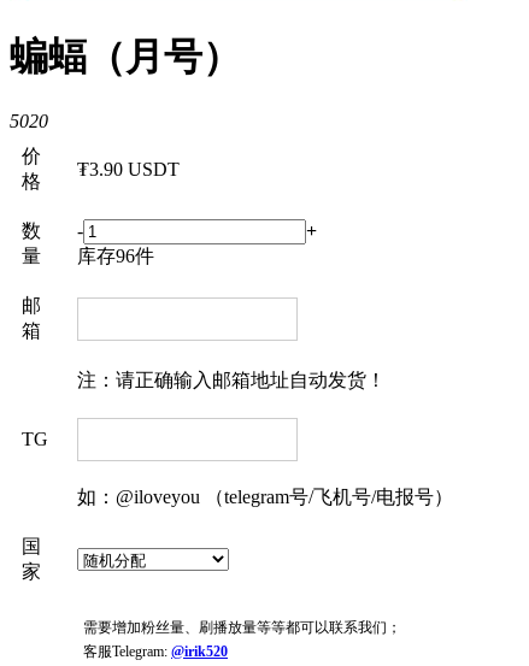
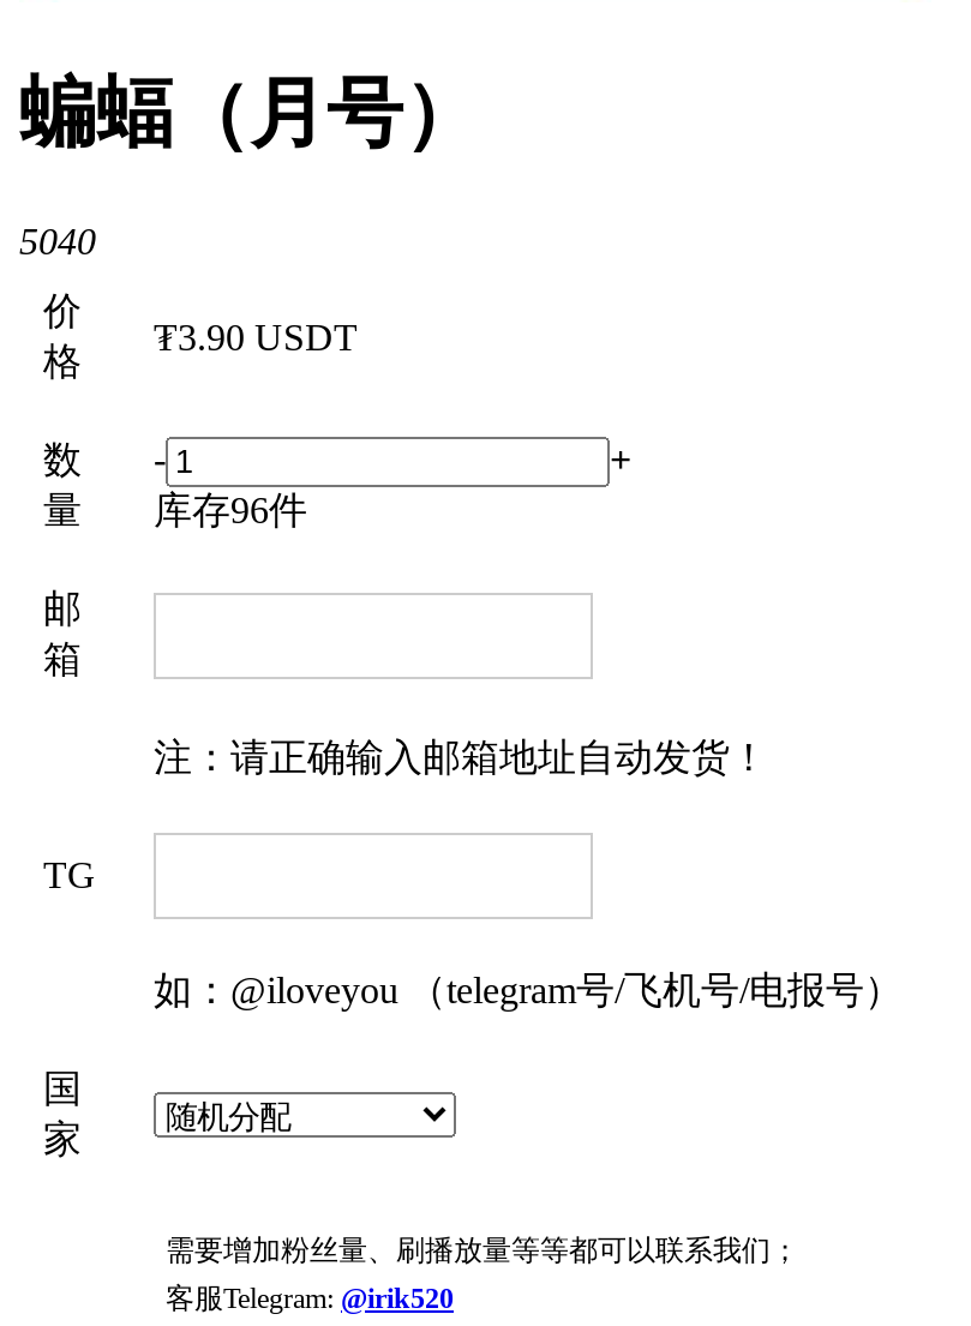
[10,111,48,131] 5020 -> [19,221,96,261] 5040

